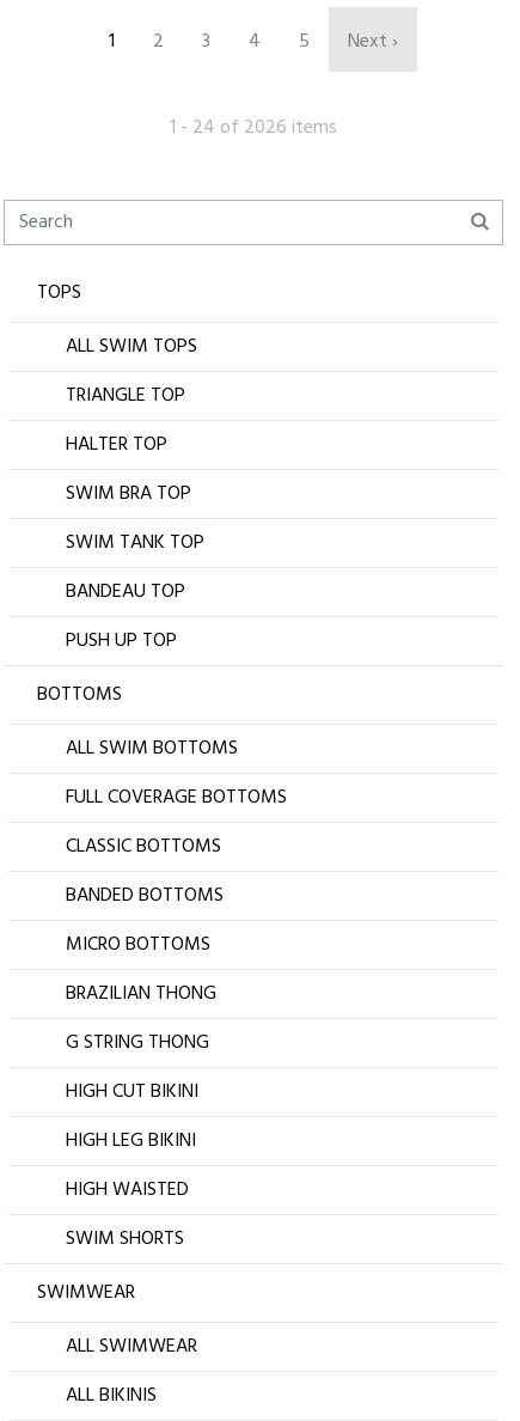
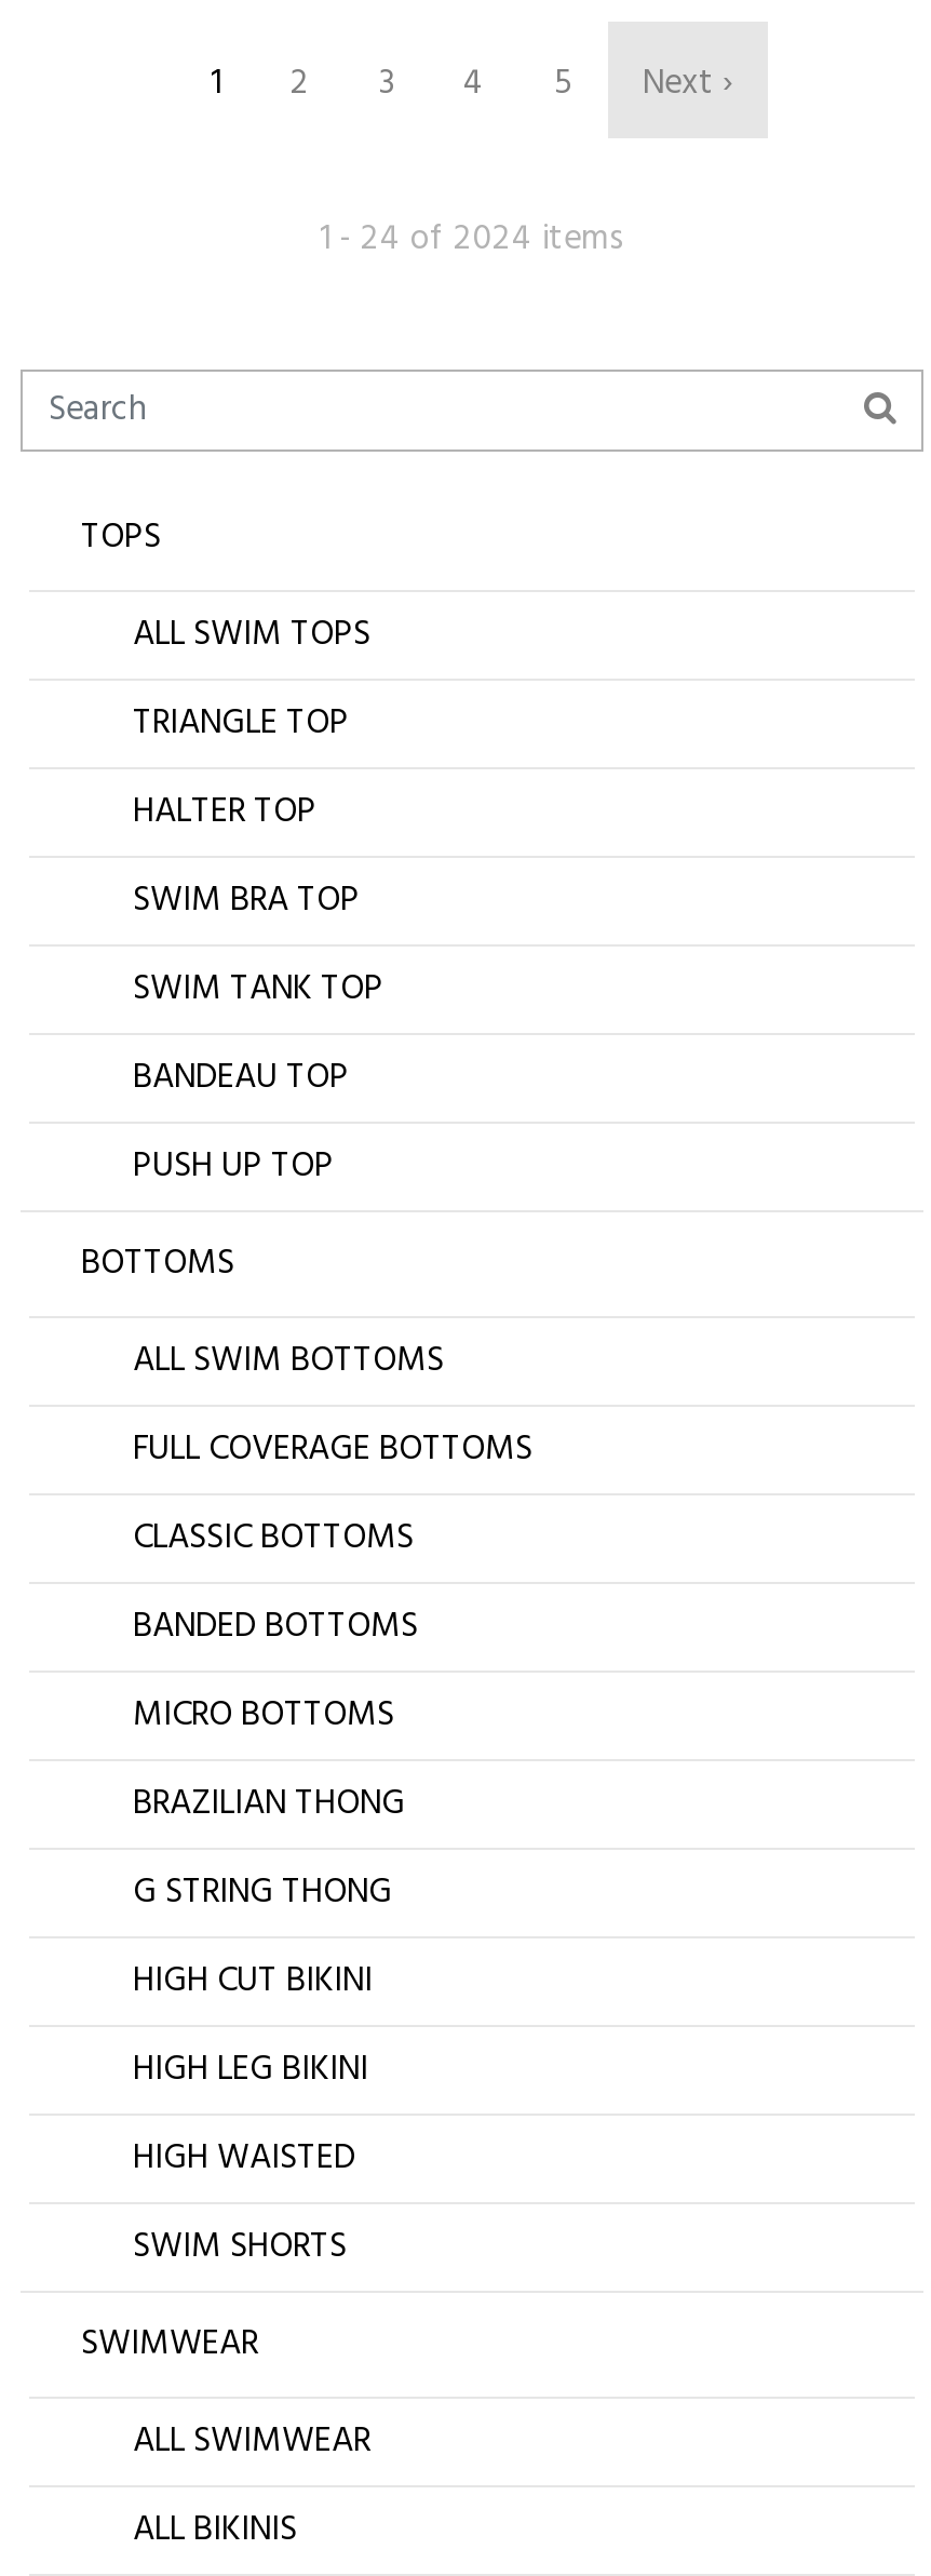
[170,113,337,144] 1 - 24 of 2026 items -> [320,212,624,268] 1 - 24 of 2024 items

